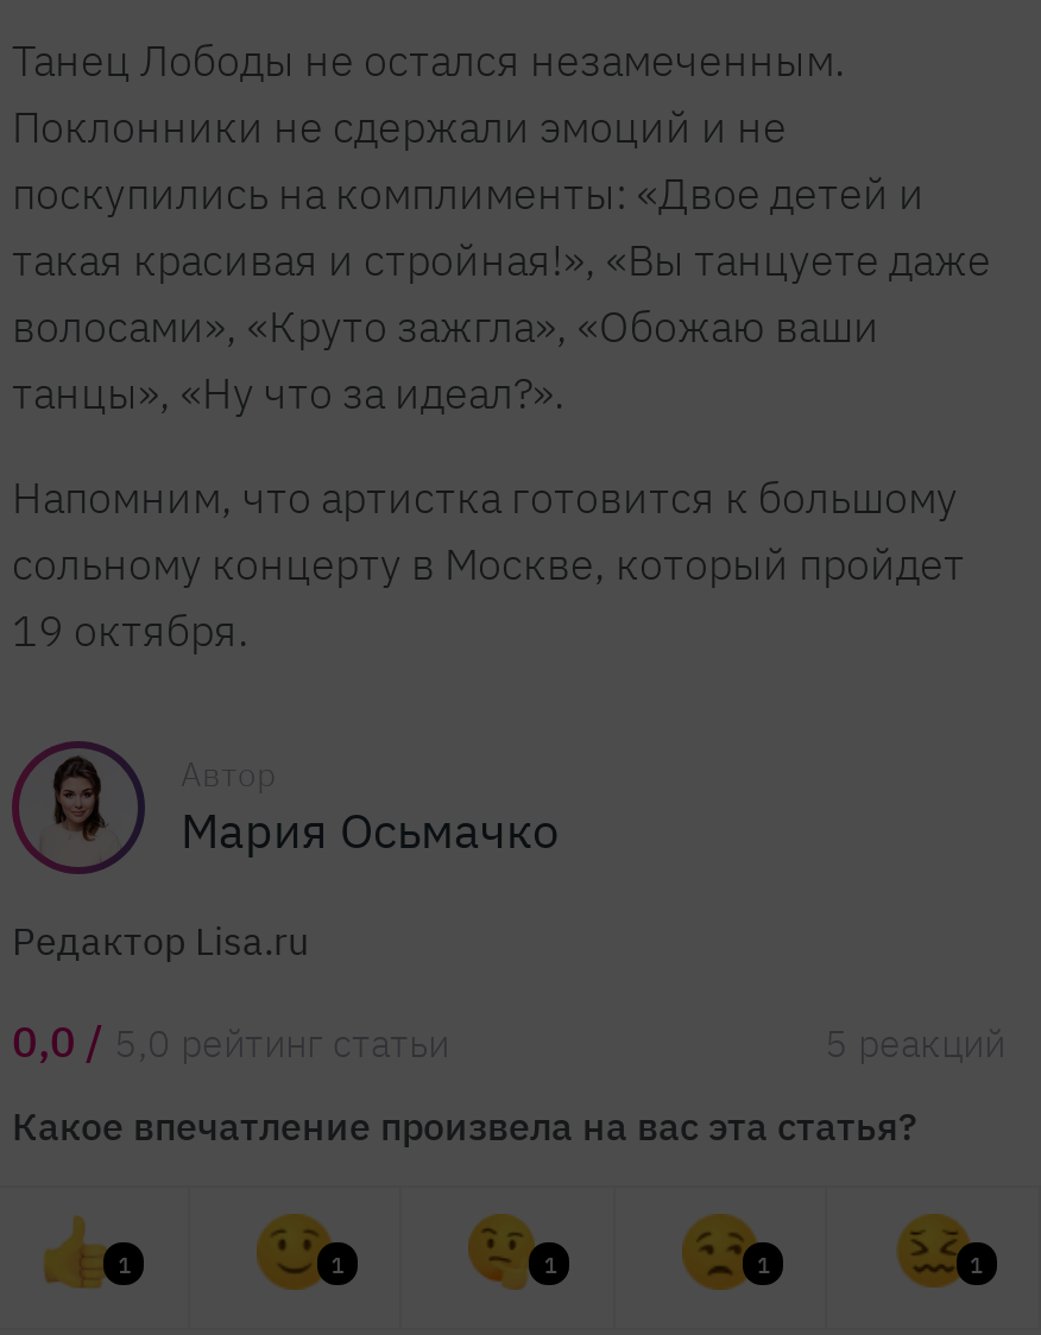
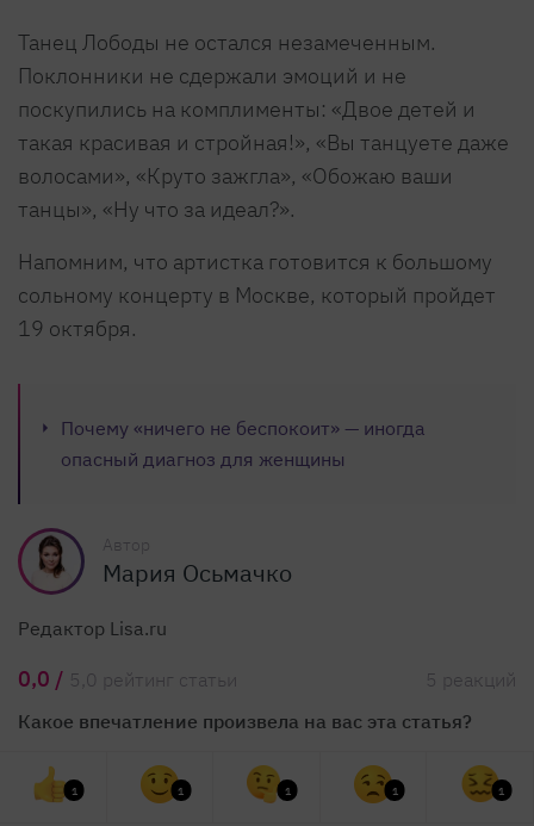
none -> [61,416,426,470] Почему «ничего не беспокоит» — иногда | опасный диагноз для женщины

